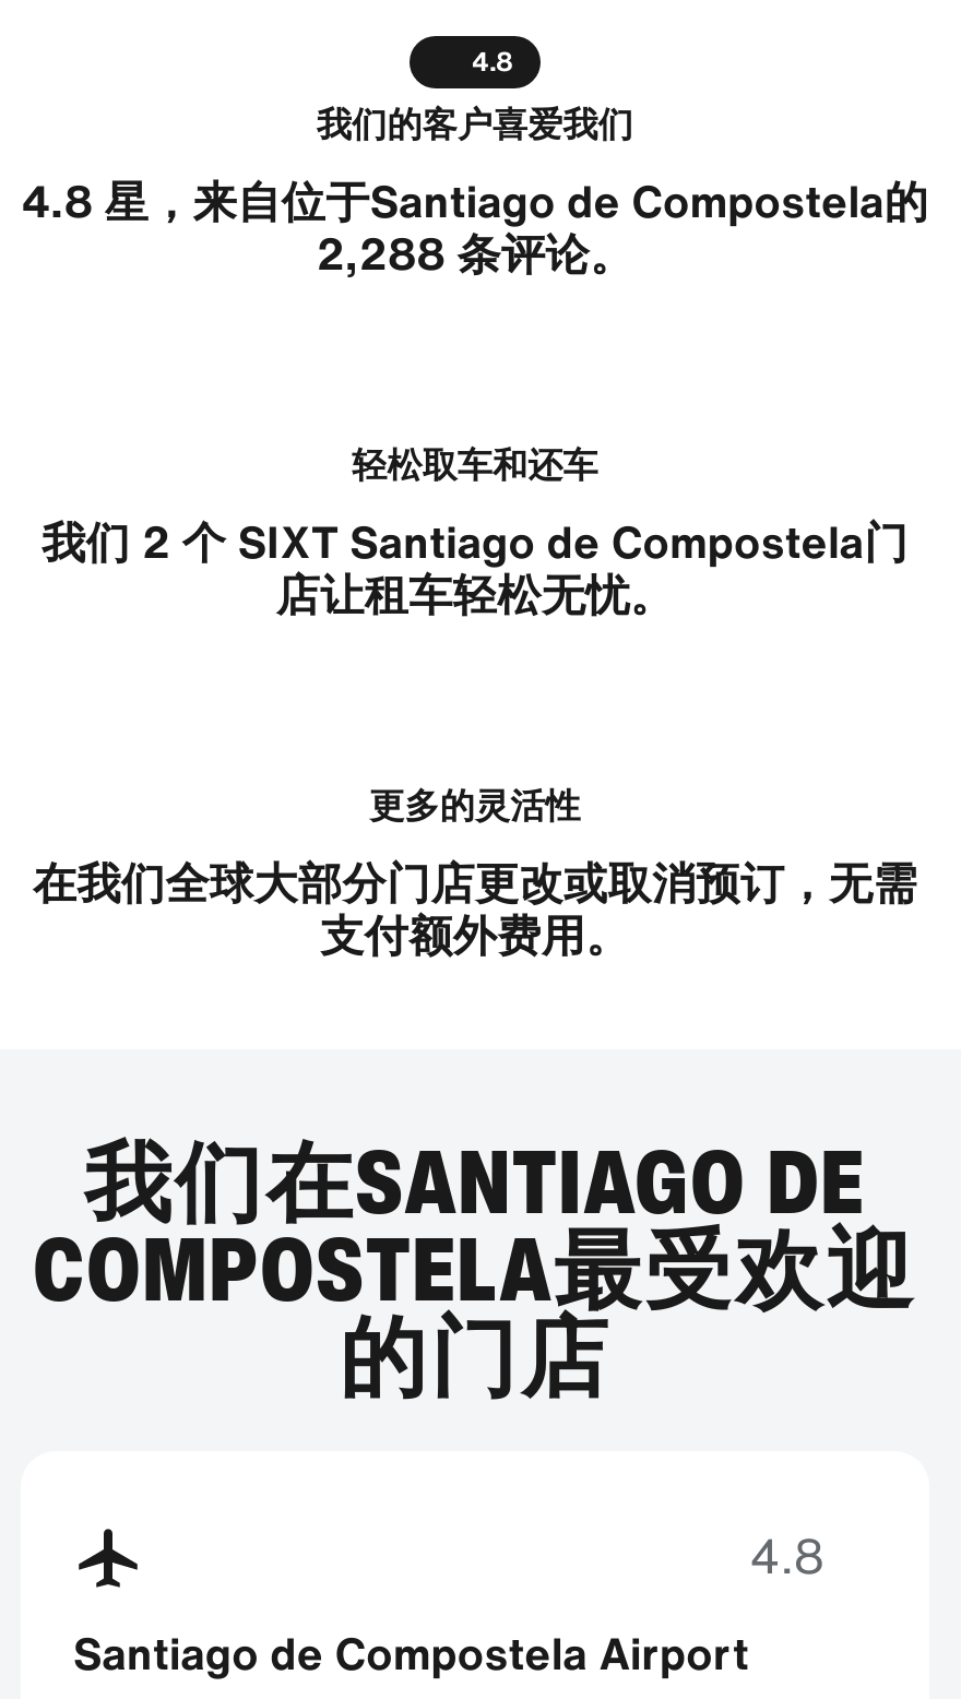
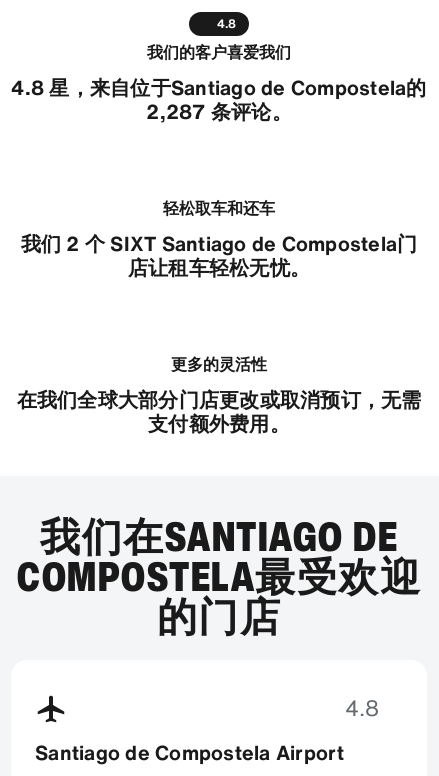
[316,222,634,285] 2,288 条评论。 -> [146,97,292,126] 2,287 条评论。

